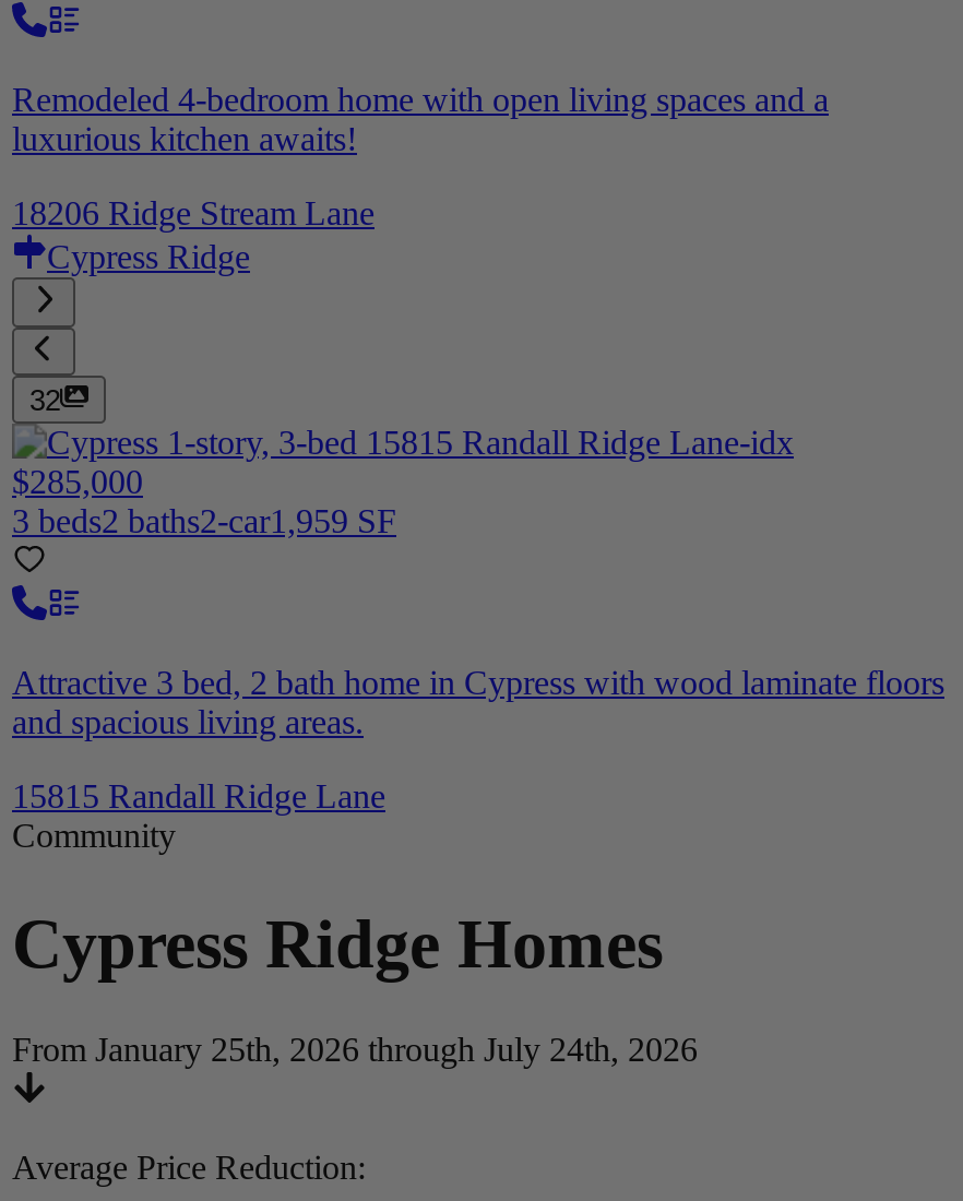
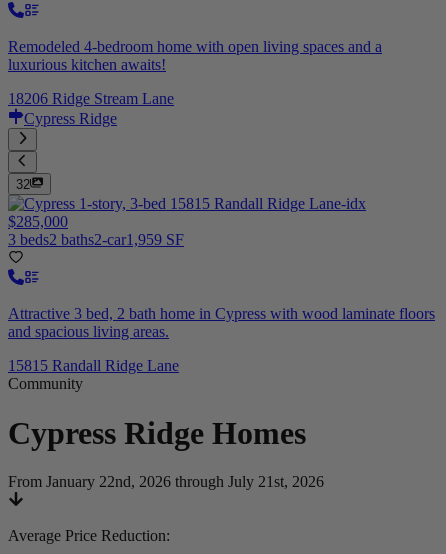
[12,1031,698,1068] From January 25th, 2026 through July 24th, 2026 -> [8,473,324,490] From January 22nd, 2026 through July 21st, 2026

